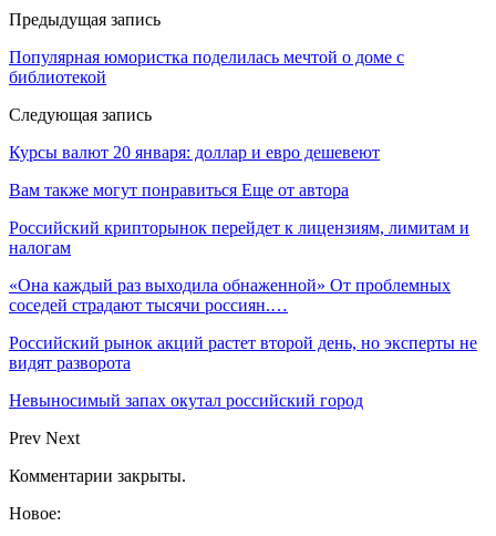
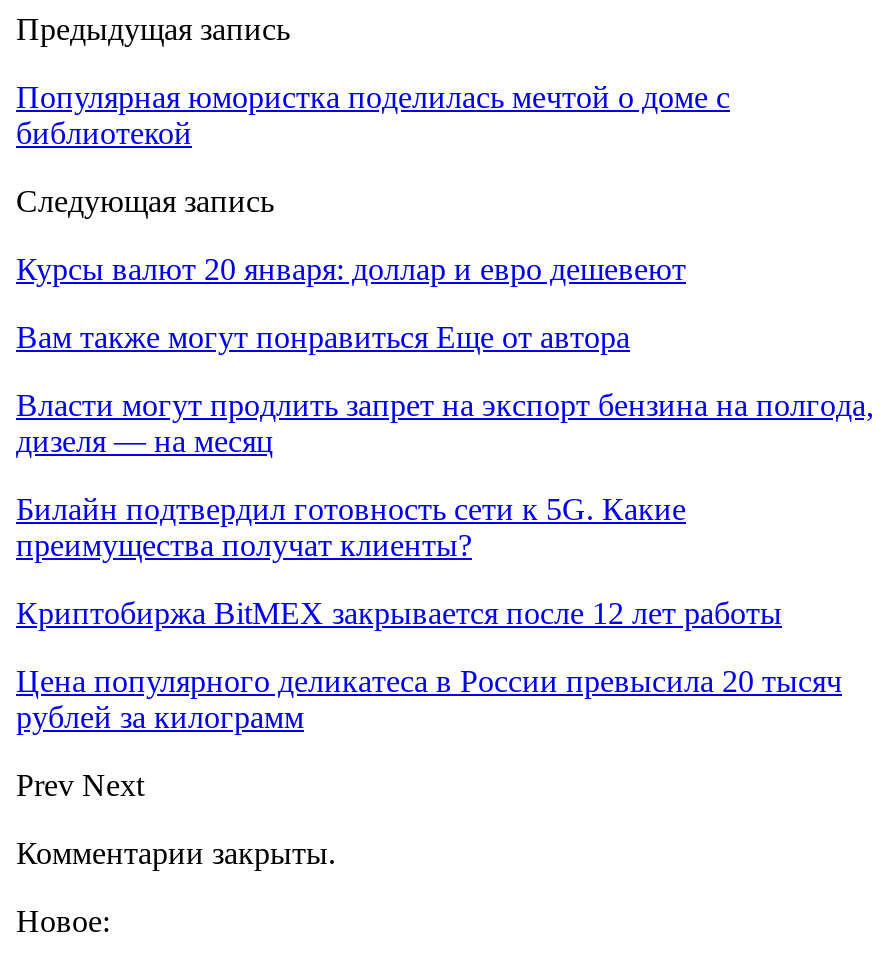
[9,218,469,257] Российский крипторынок перейдет к лицензиям, лимитам и | налогам -> [16,388,874,458] Власти могут продлить запрет на экспорт бензина на полгода, | дизеля — на месяц
[9,276,451,314] «Она каждый раз выходила обнаженной» От проблемных | соседей страдают тысячи россиян.… -> [16,492,686,562] Билайн подтвердил готовность сети к 5G. Какие | преимущества получат клиенты?
[9,333,477,372] Российский рынок акций растет второй день, но эксперты не | видят разворота -> [16,596,782,630] Криптобиржа BitMEX закрывается после 12 лет работы
[9,391,363,410] Невыносимый запах окутал российский город -> [16,664,842,734] Цена популярного деликатеса в России превысила 20 тысяч | рублей за килограмм

